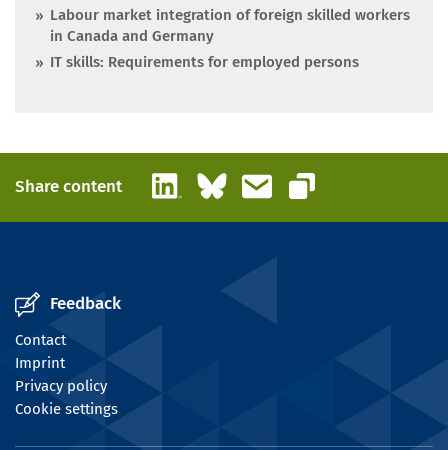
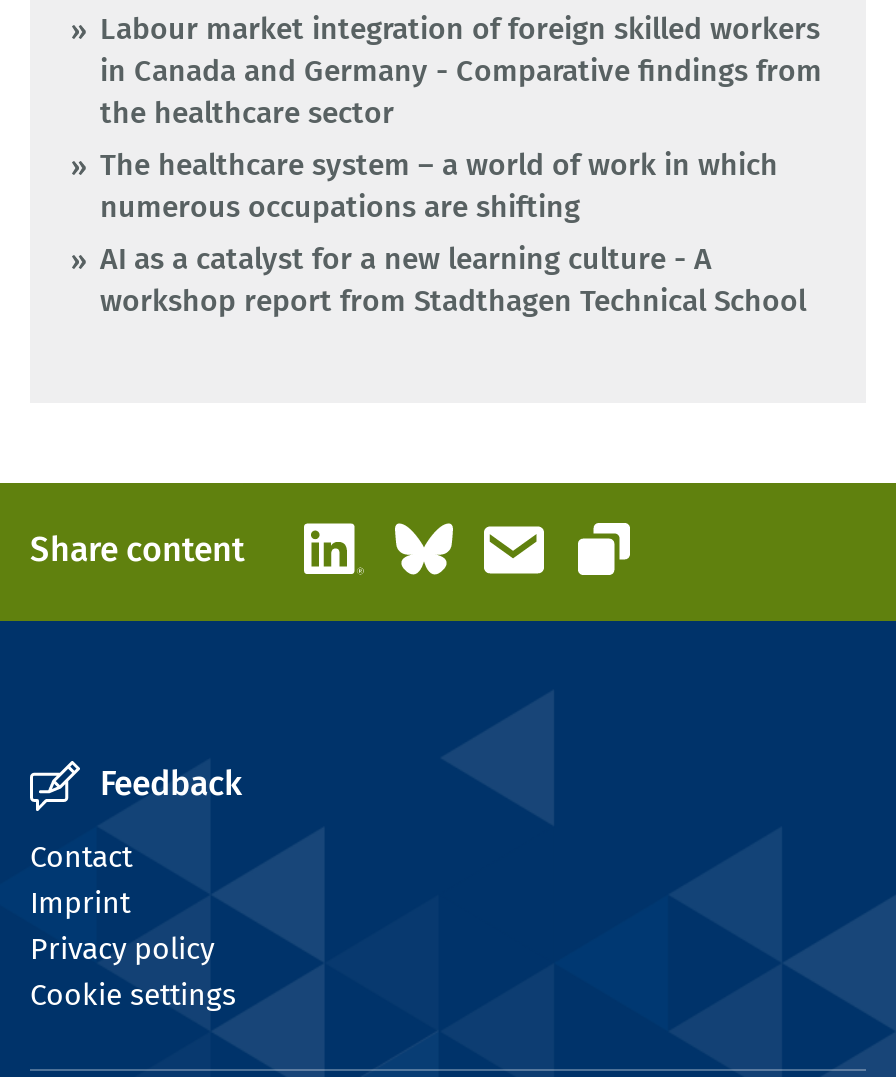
[50,27,359,71] in Canada and Germany | IT skills: Requirements for employed persons -> [100,53,822,319] in Canada and Germany - Comparative findings from | the healthcare sector | The healthcare system – a world of work in which | numerous occupations are shifting | AI as a catalyst for a new learning culture - A | workshop report from Stadthagen Technical School

